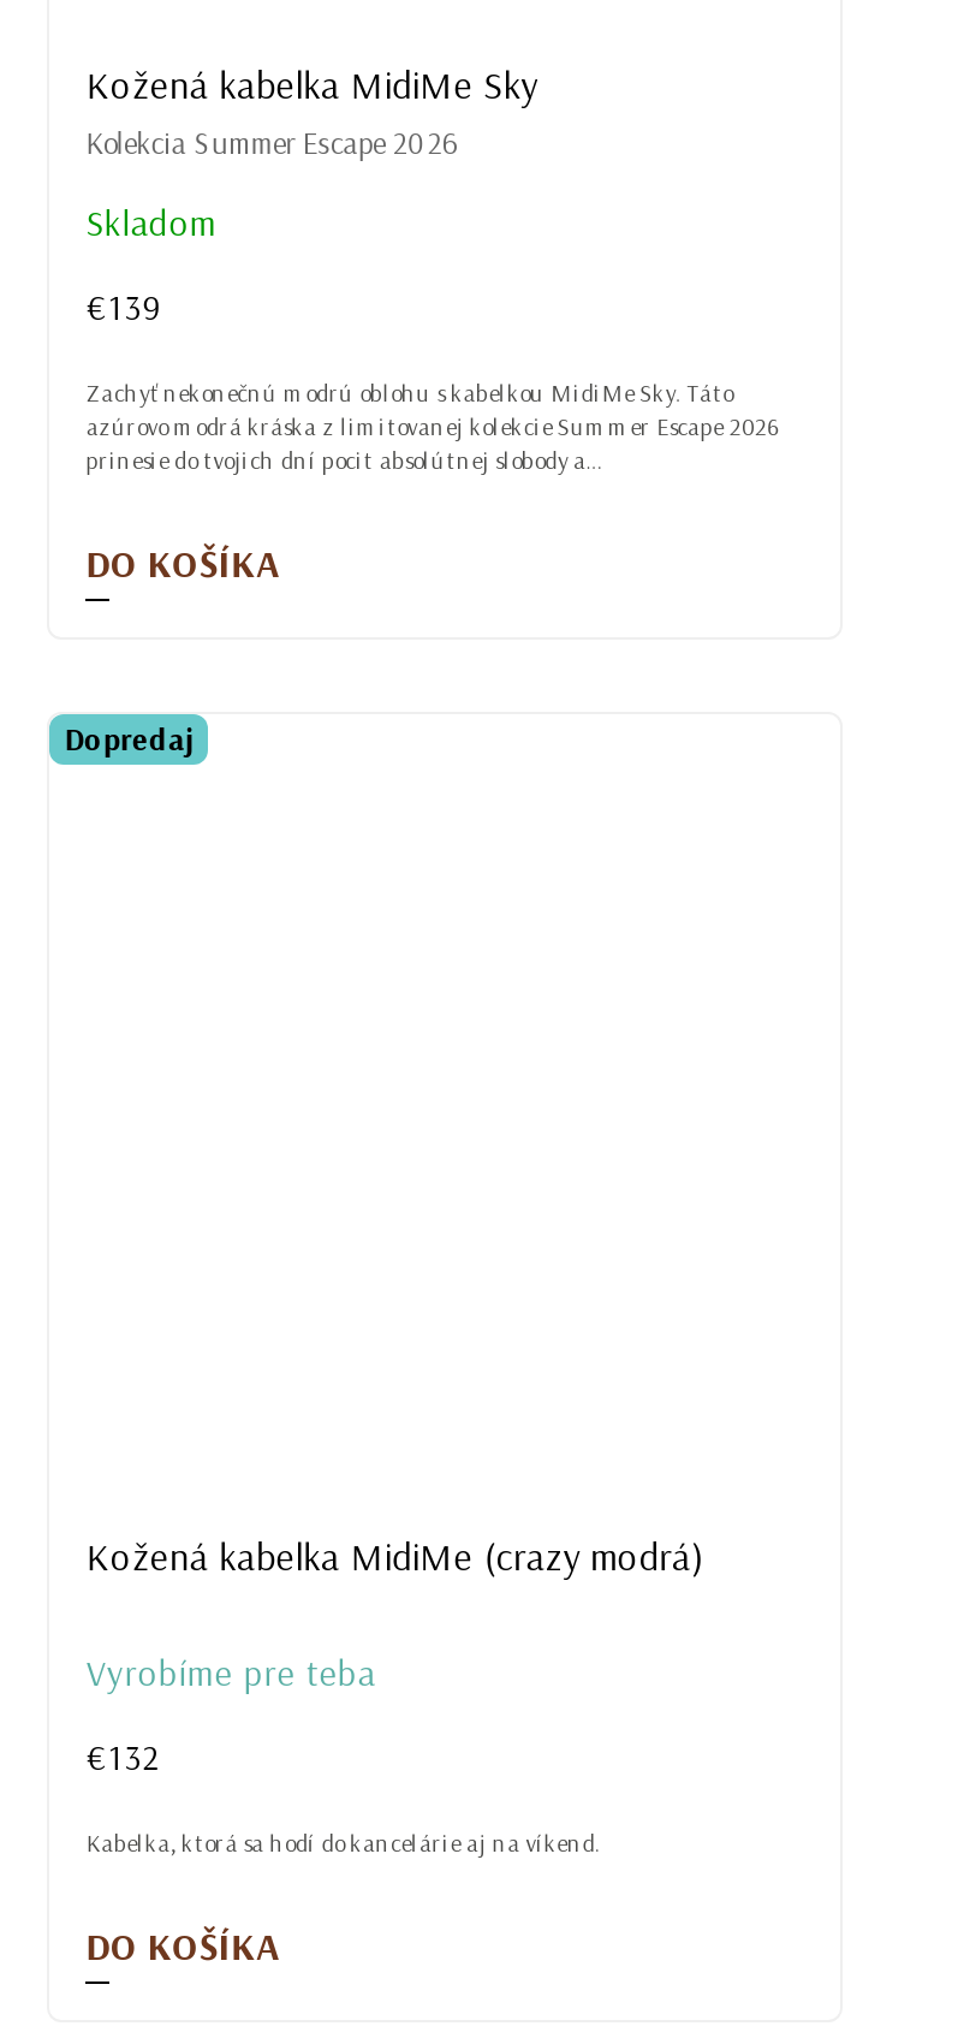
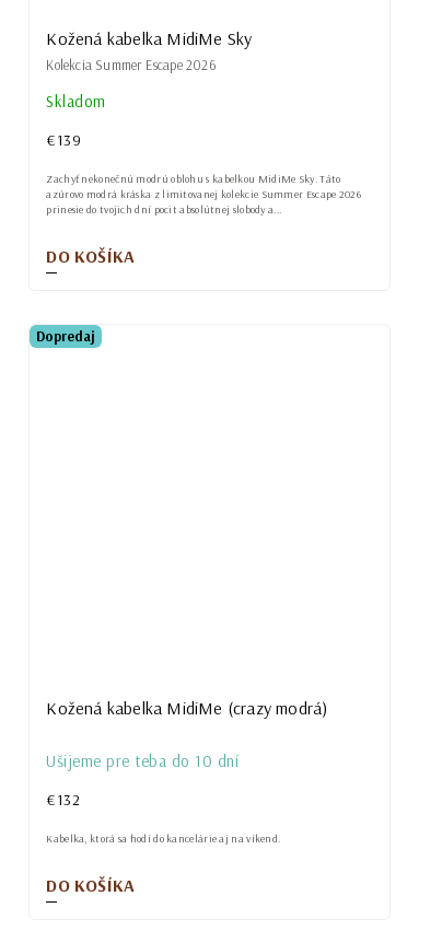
[86,1649,376,1695] Vyrobíme pre teba -> [46,750,239,771] Ušijeme pre teba do 10 dní

